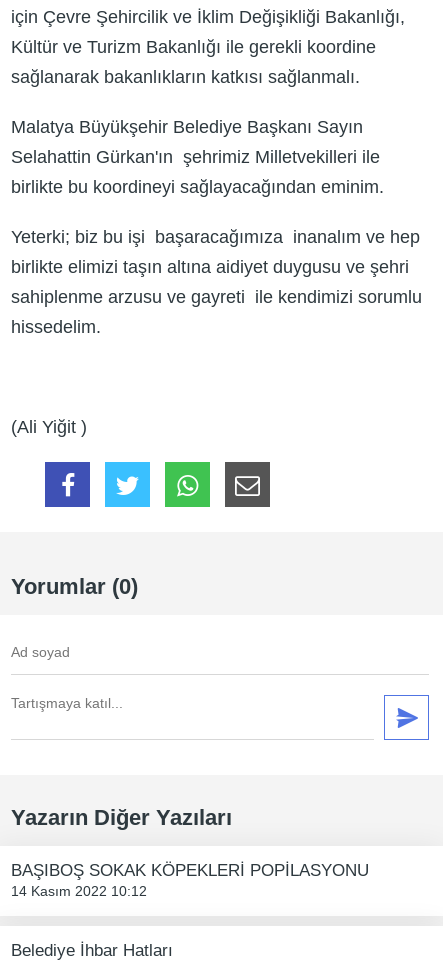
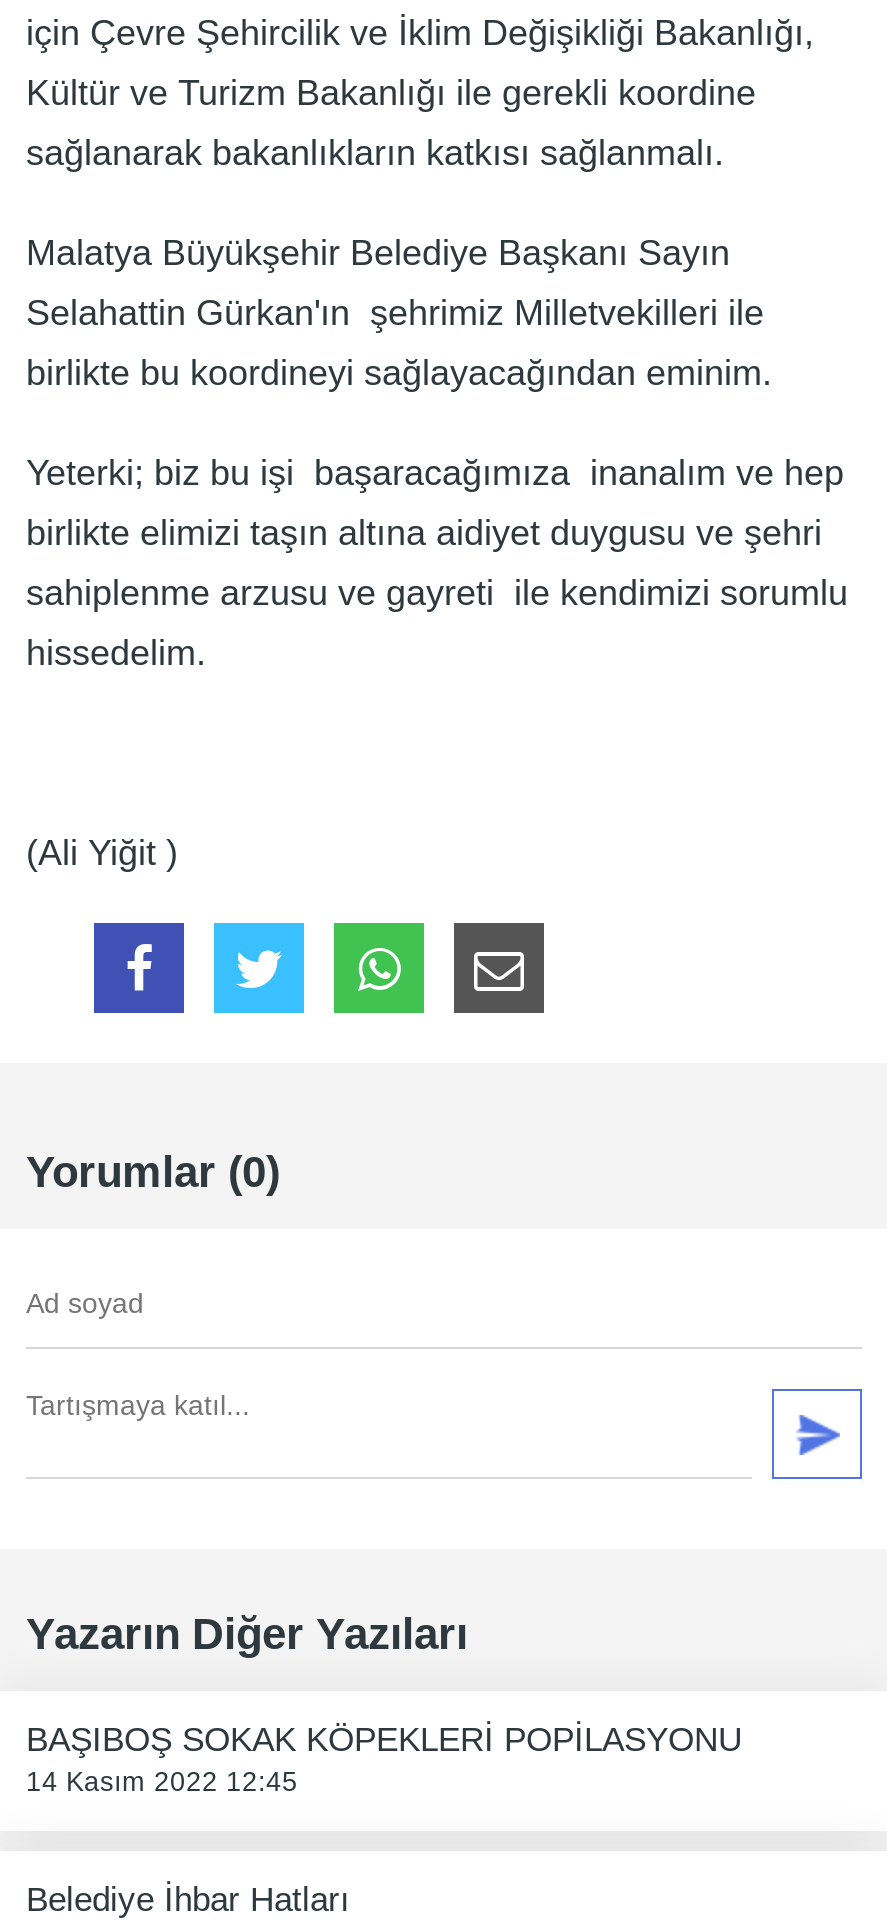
[11,884,147,899] 14 Kasım 2022 10:12 -> [26,1768,298,1798] 14 Kasım 2022 12:45

